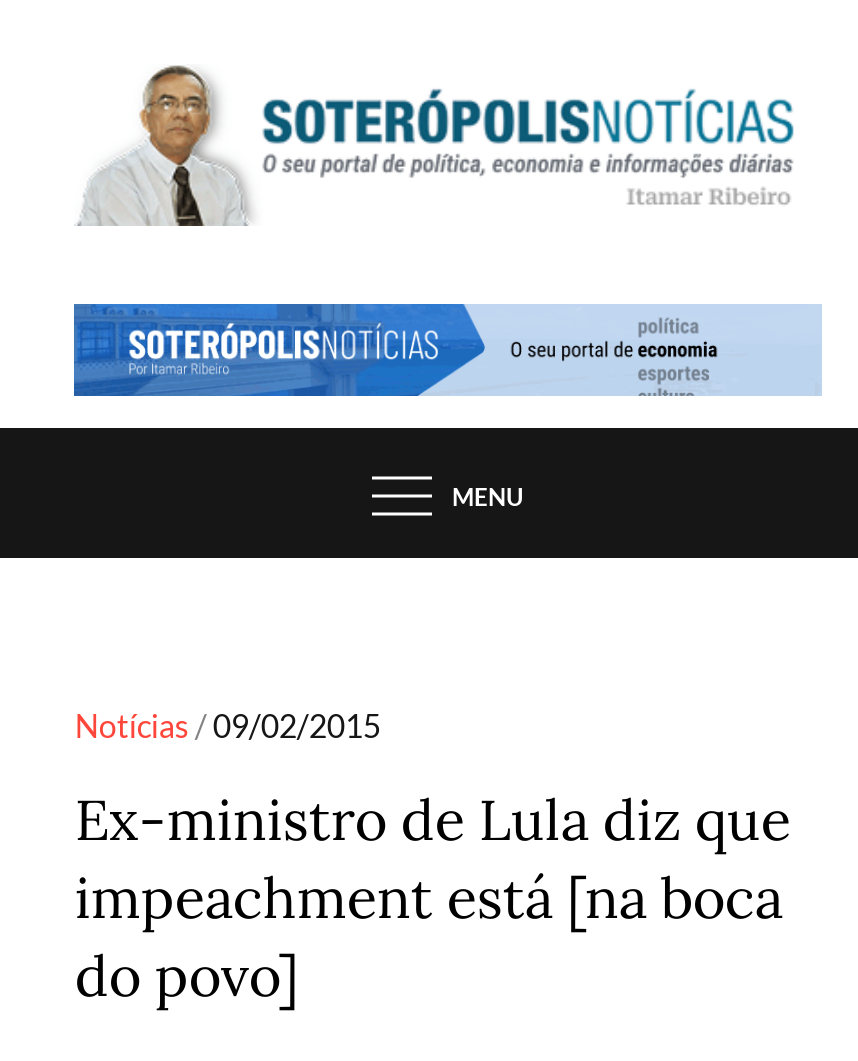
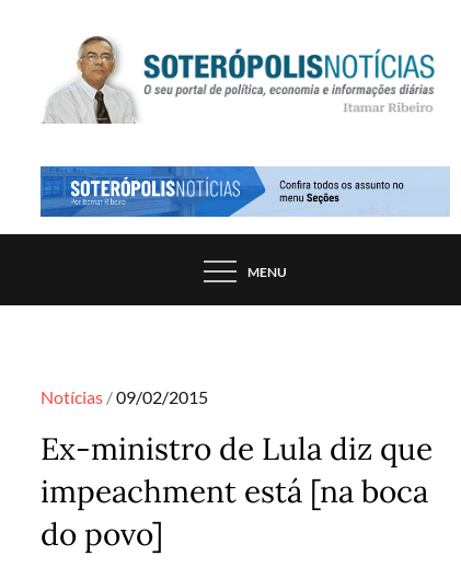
[510,318,736,396] [image] -> [279,176,404,216] [image]

